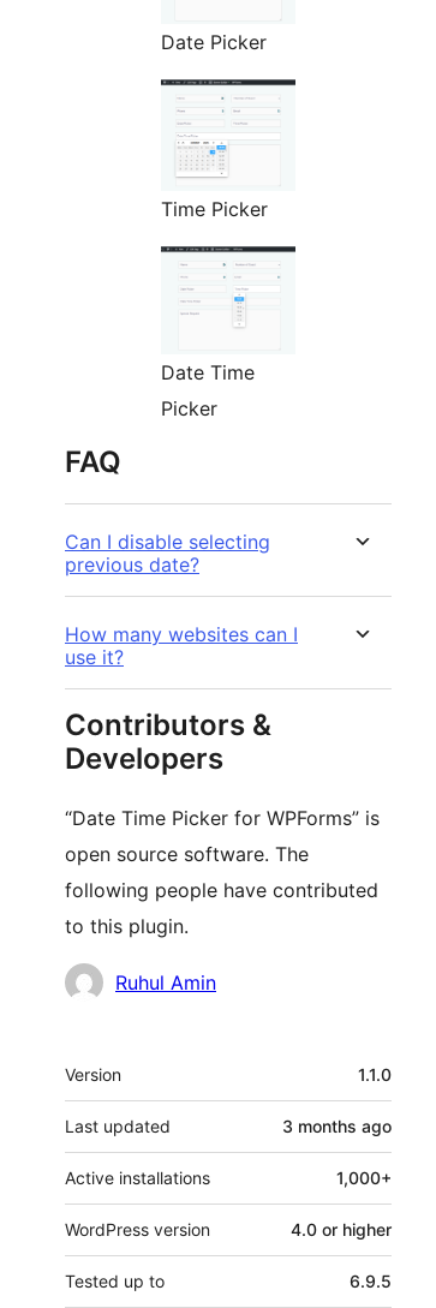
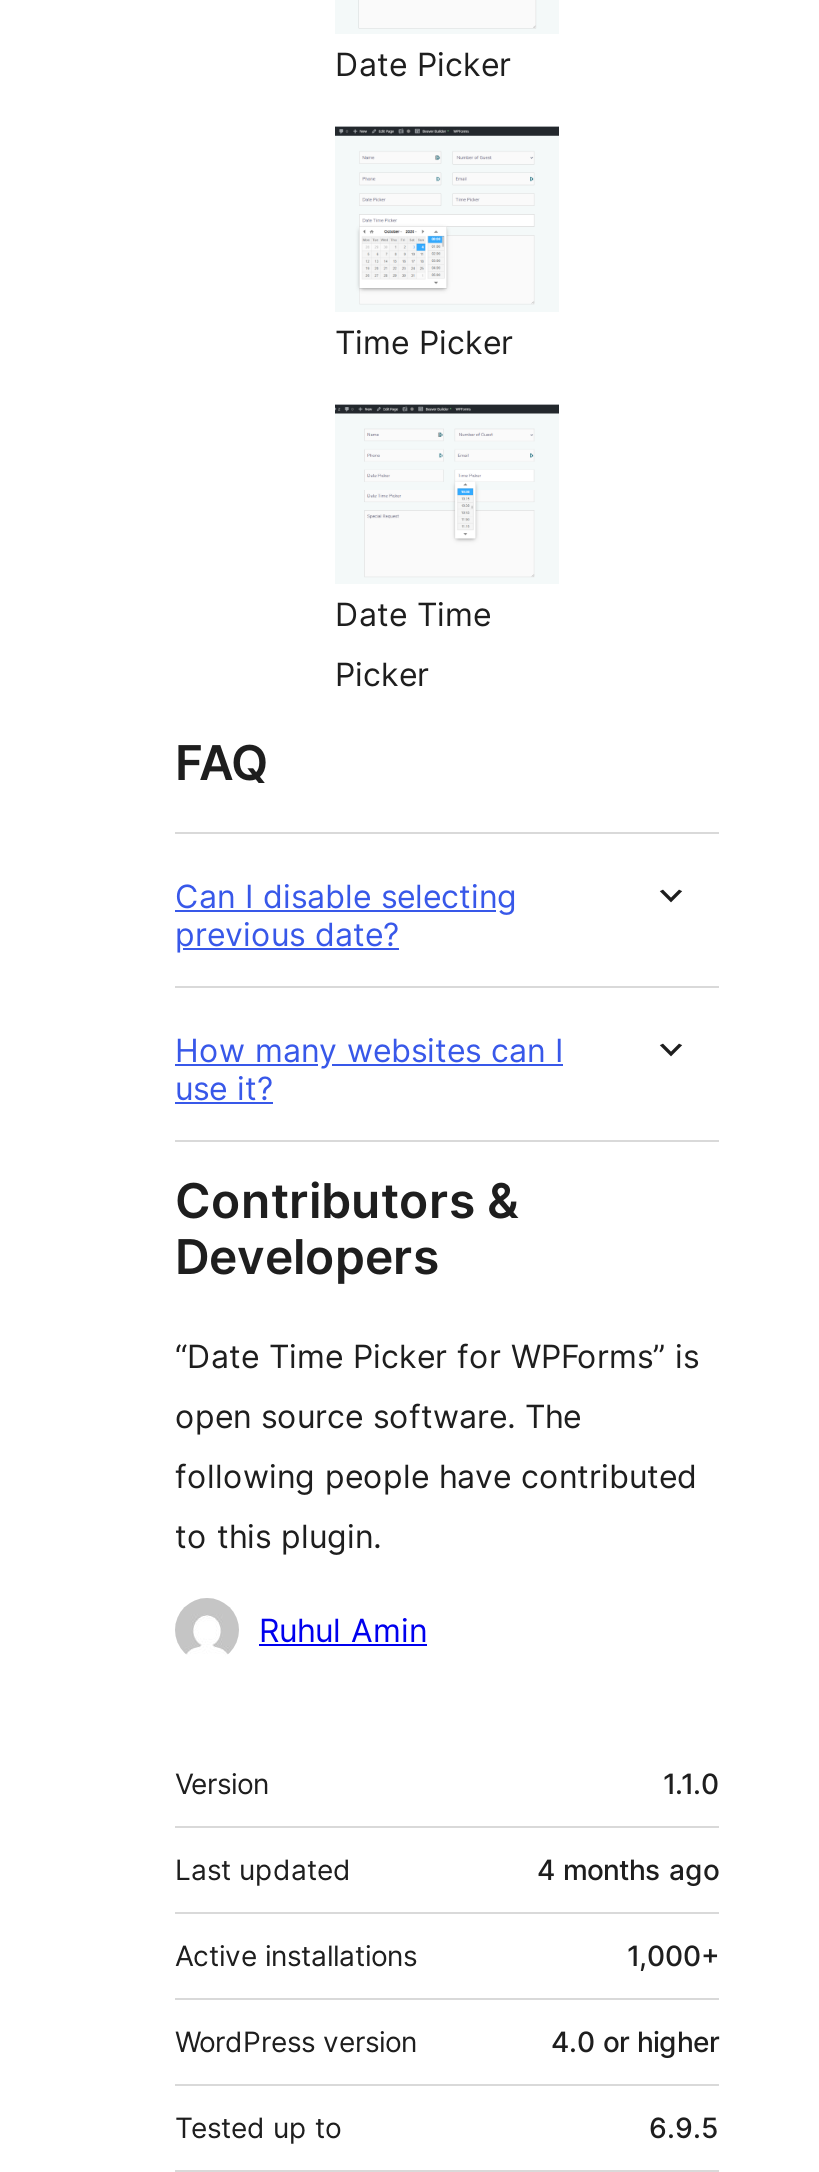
[282,1116,392,1136] 3 months ago -> [537,1852,719,1886] 4 months ago

